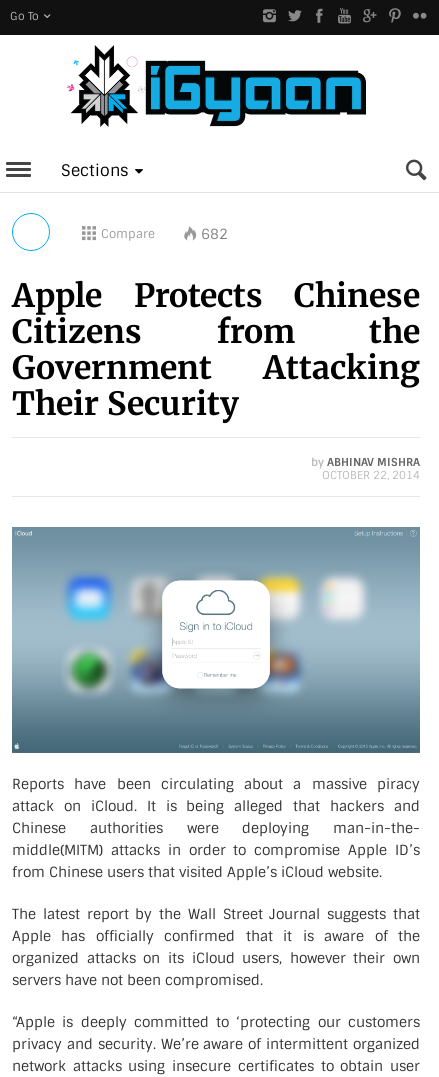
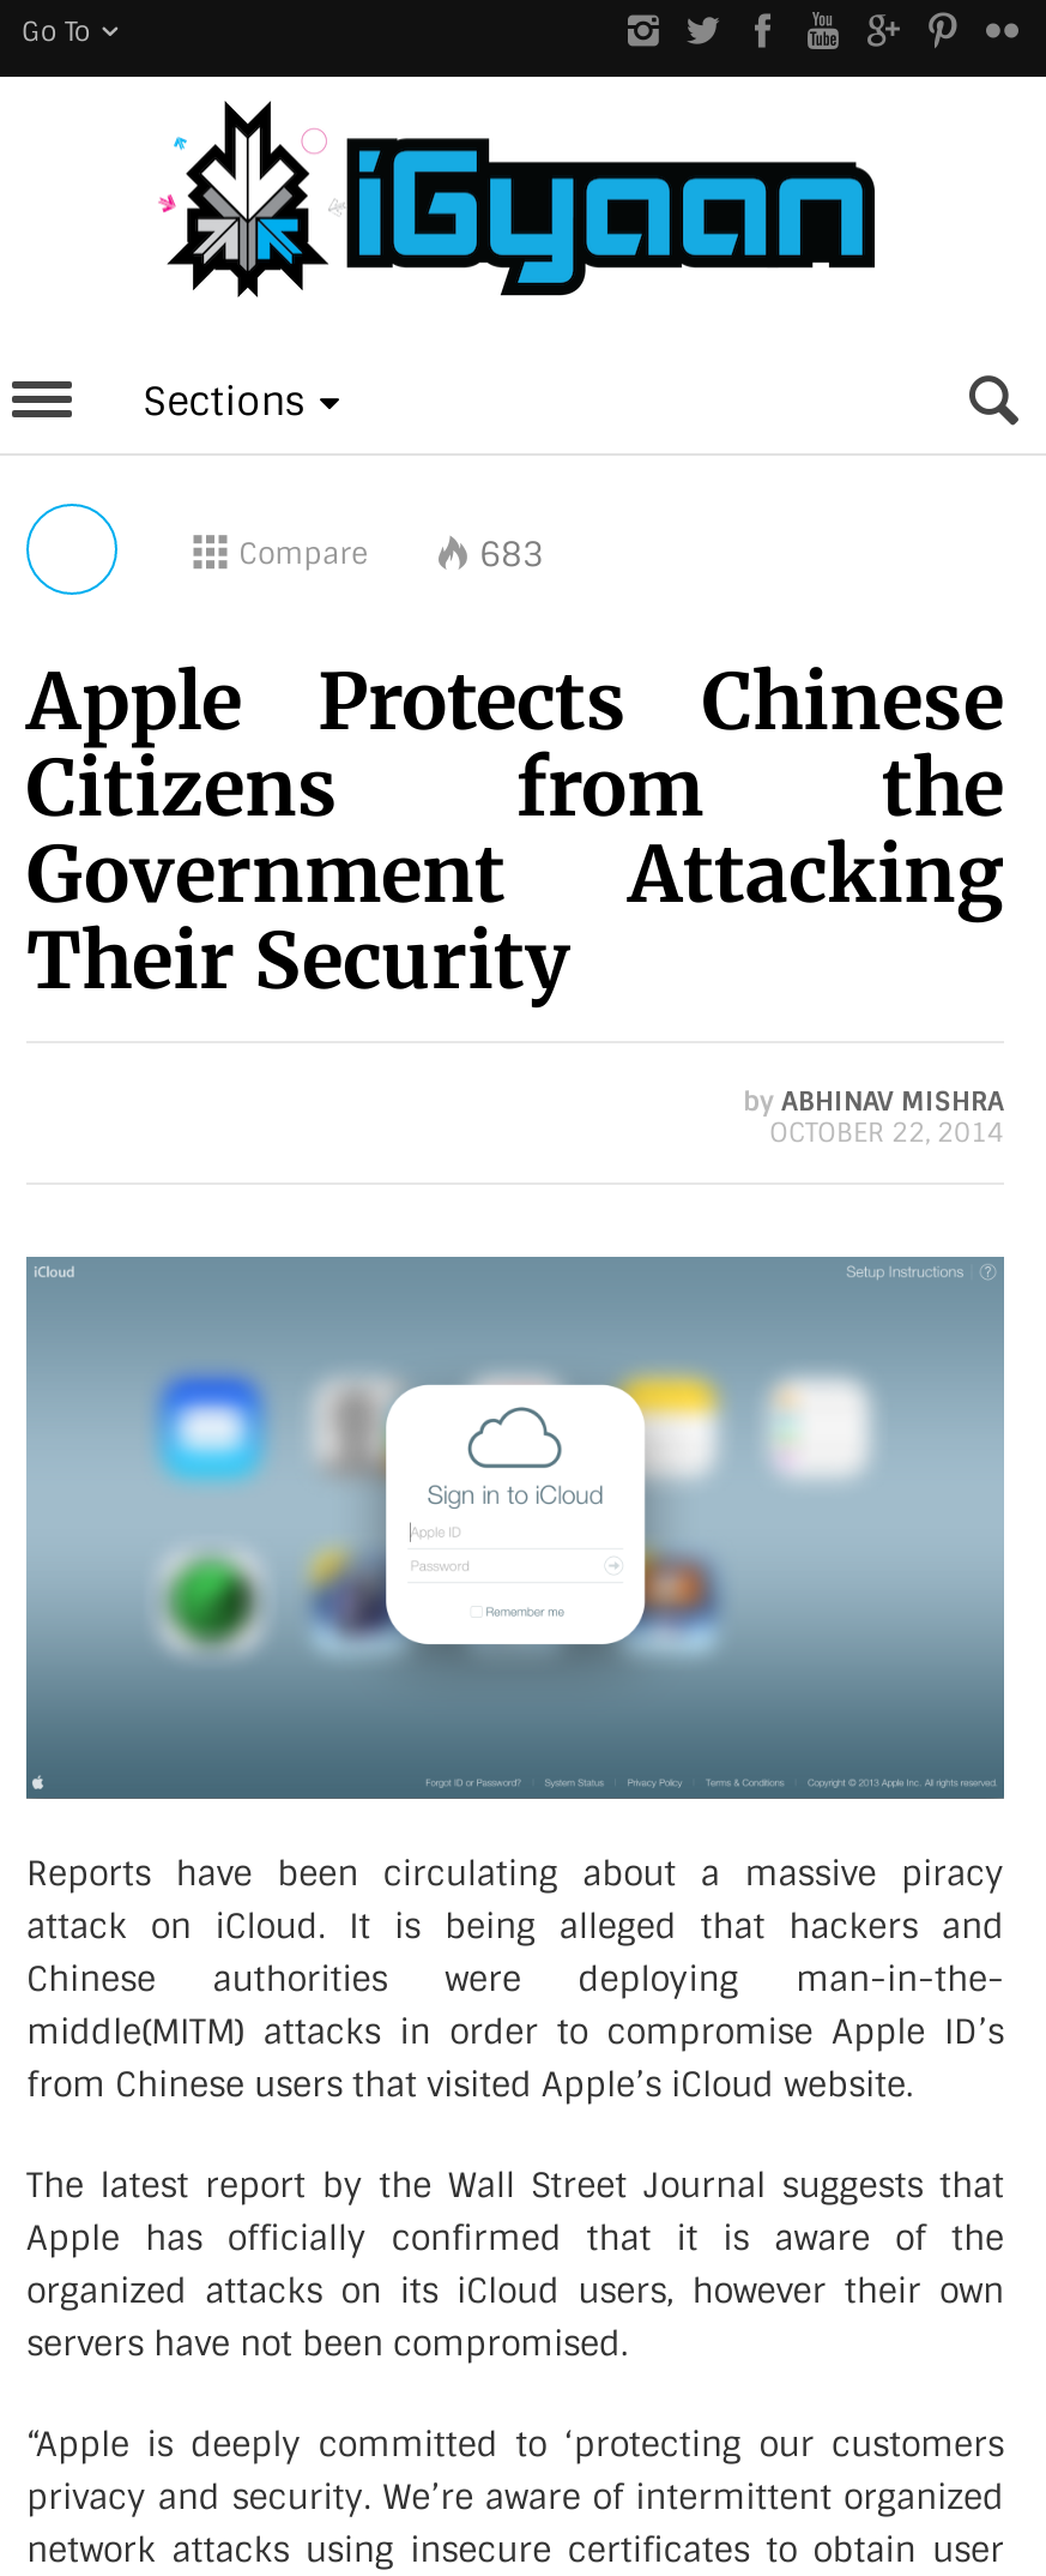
[201,225,228,243] 682 -> [479,532,544,576] 683

